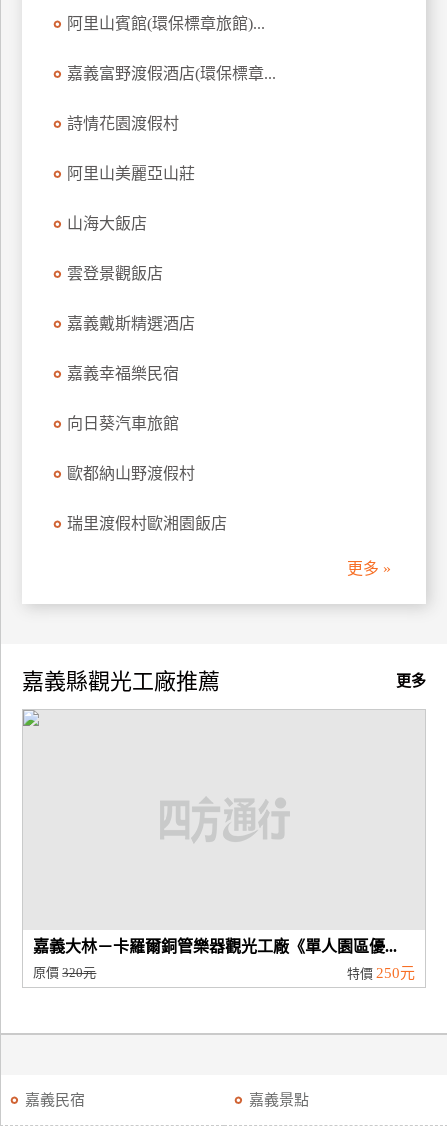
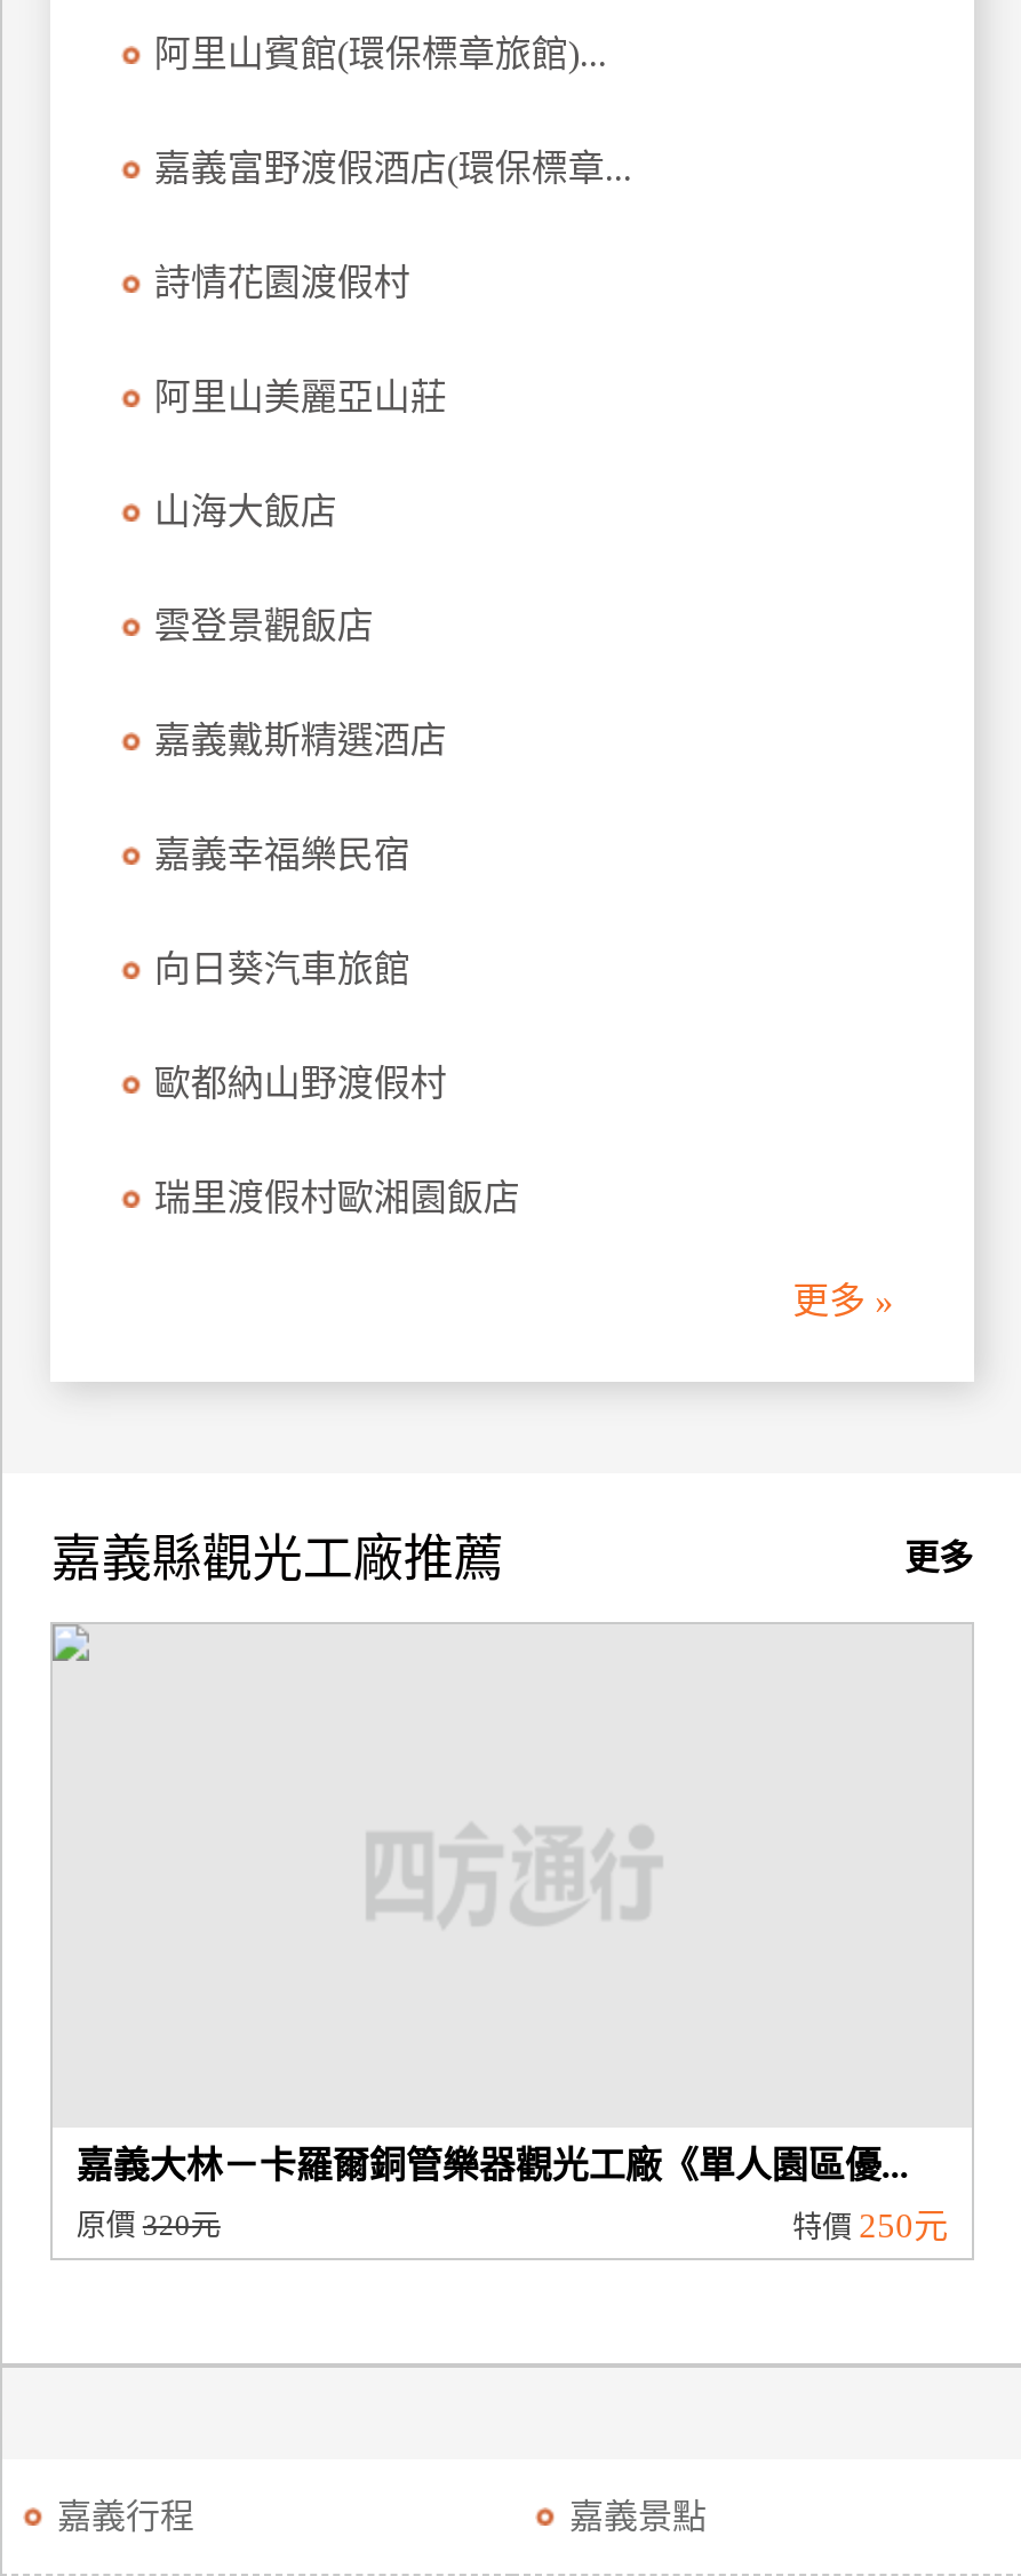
[25,1092,85,1108] 嘉義民宿 -> [57,2498,194,2535] 嘉義行程

